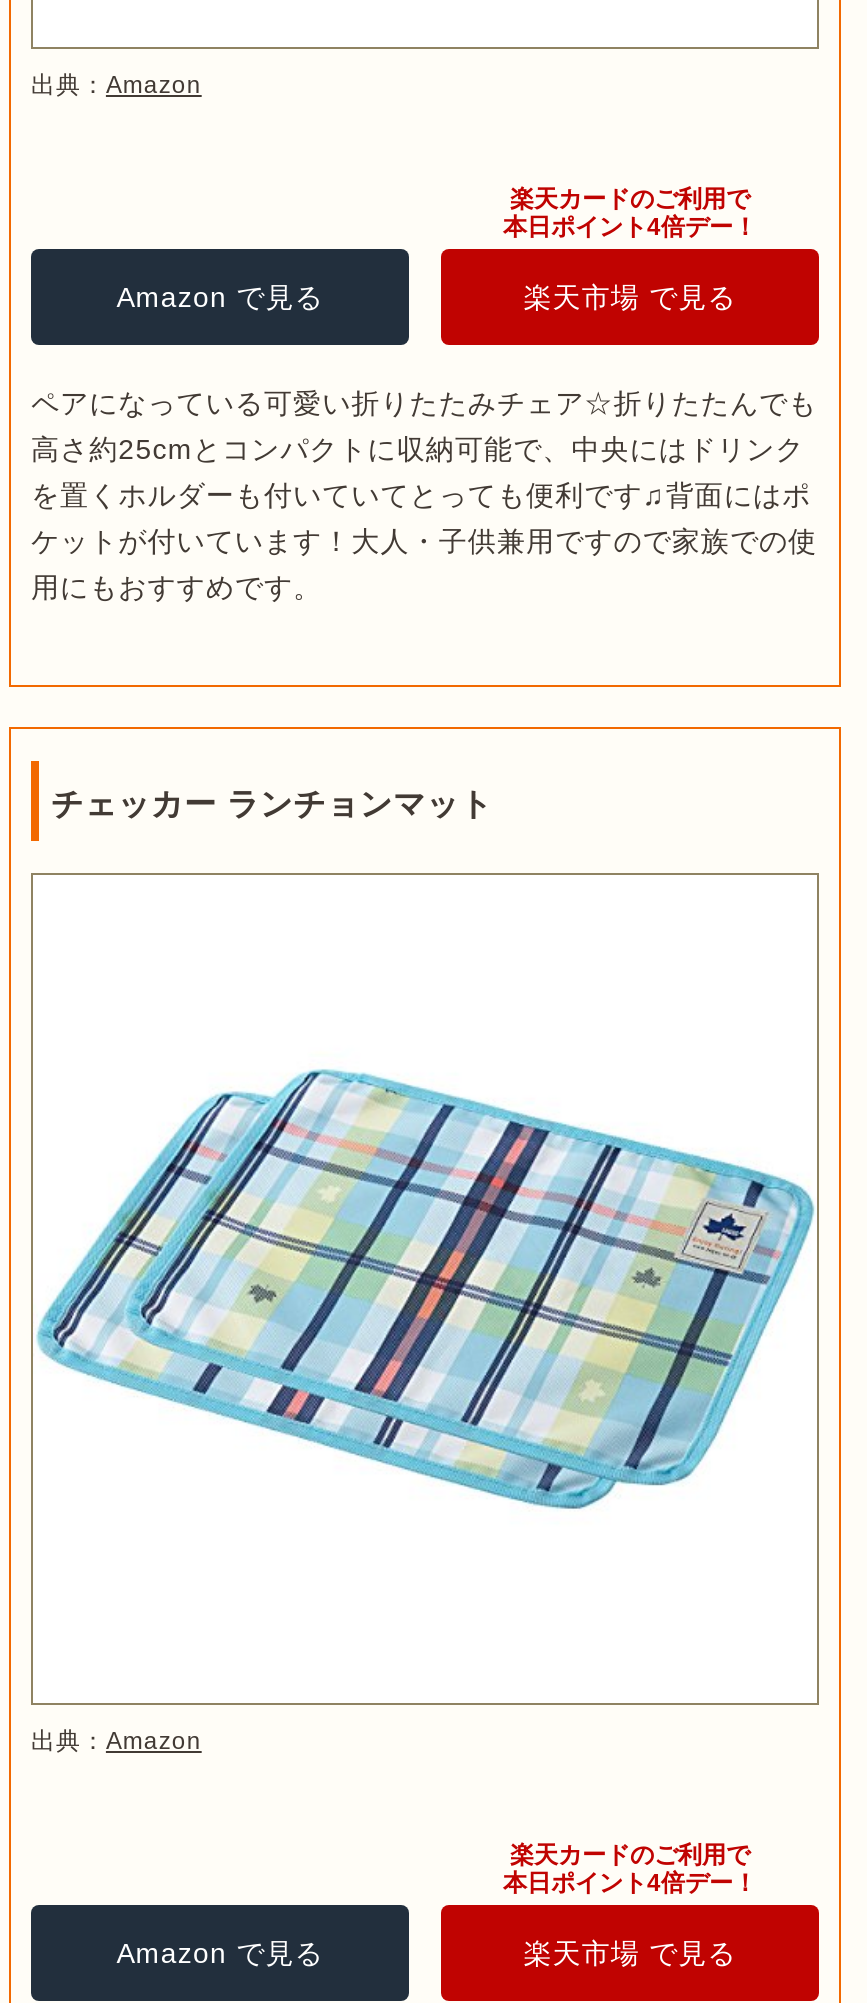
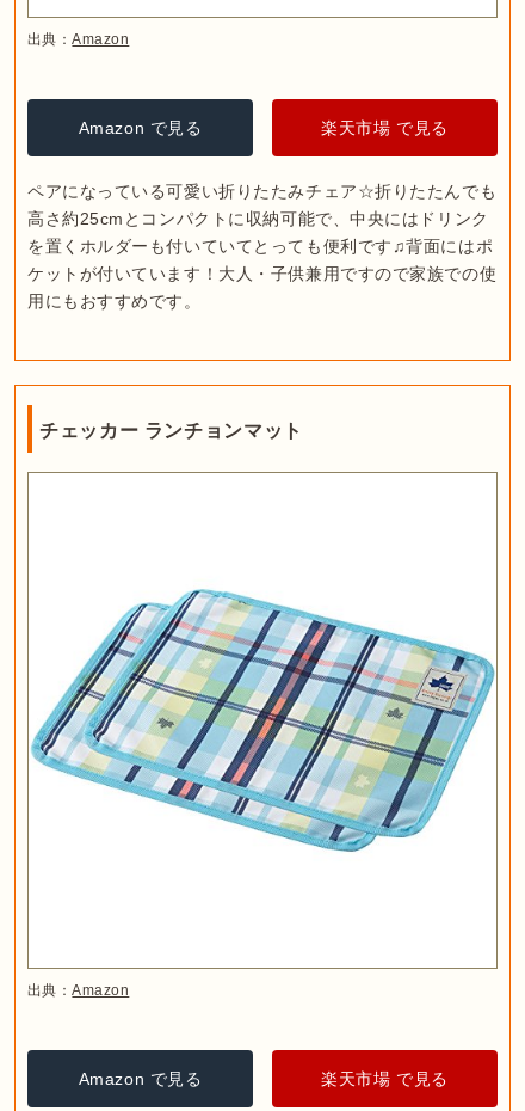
[503,185,757,241] 楽天カードのご利用で | 本日ポイント4倍デー！ -> none
[503,1841,757,1897] 楽天カードのご利用で | 本日ポイント4倍デー！ -> none

